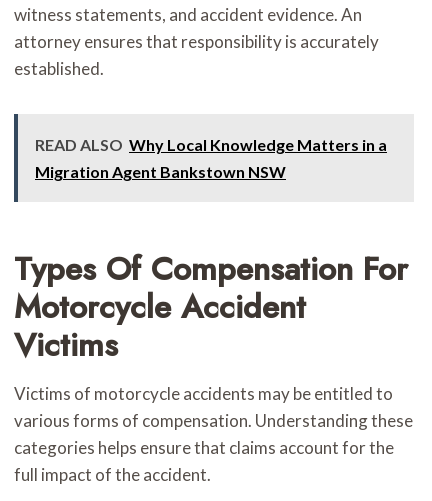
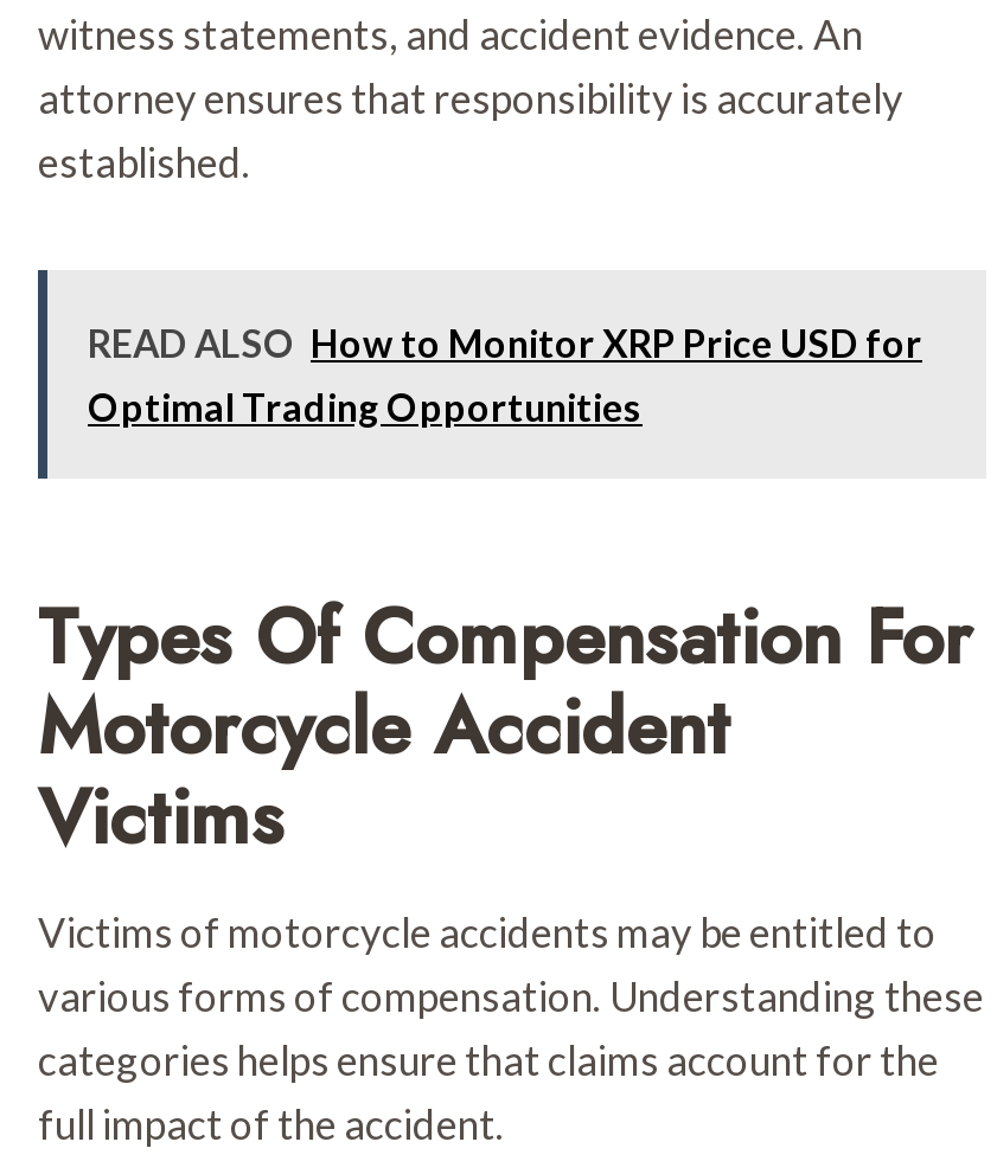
[35,135,387,181] READ ALSO Why Local Knowledge Matters in a | Migration Agent Bankstown NSW -> [88,319,922,428] READ ALSO How to Monitor XRP Price USD for | Optimal Trading Opportunities

